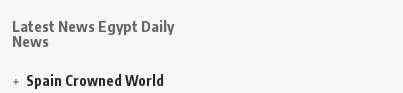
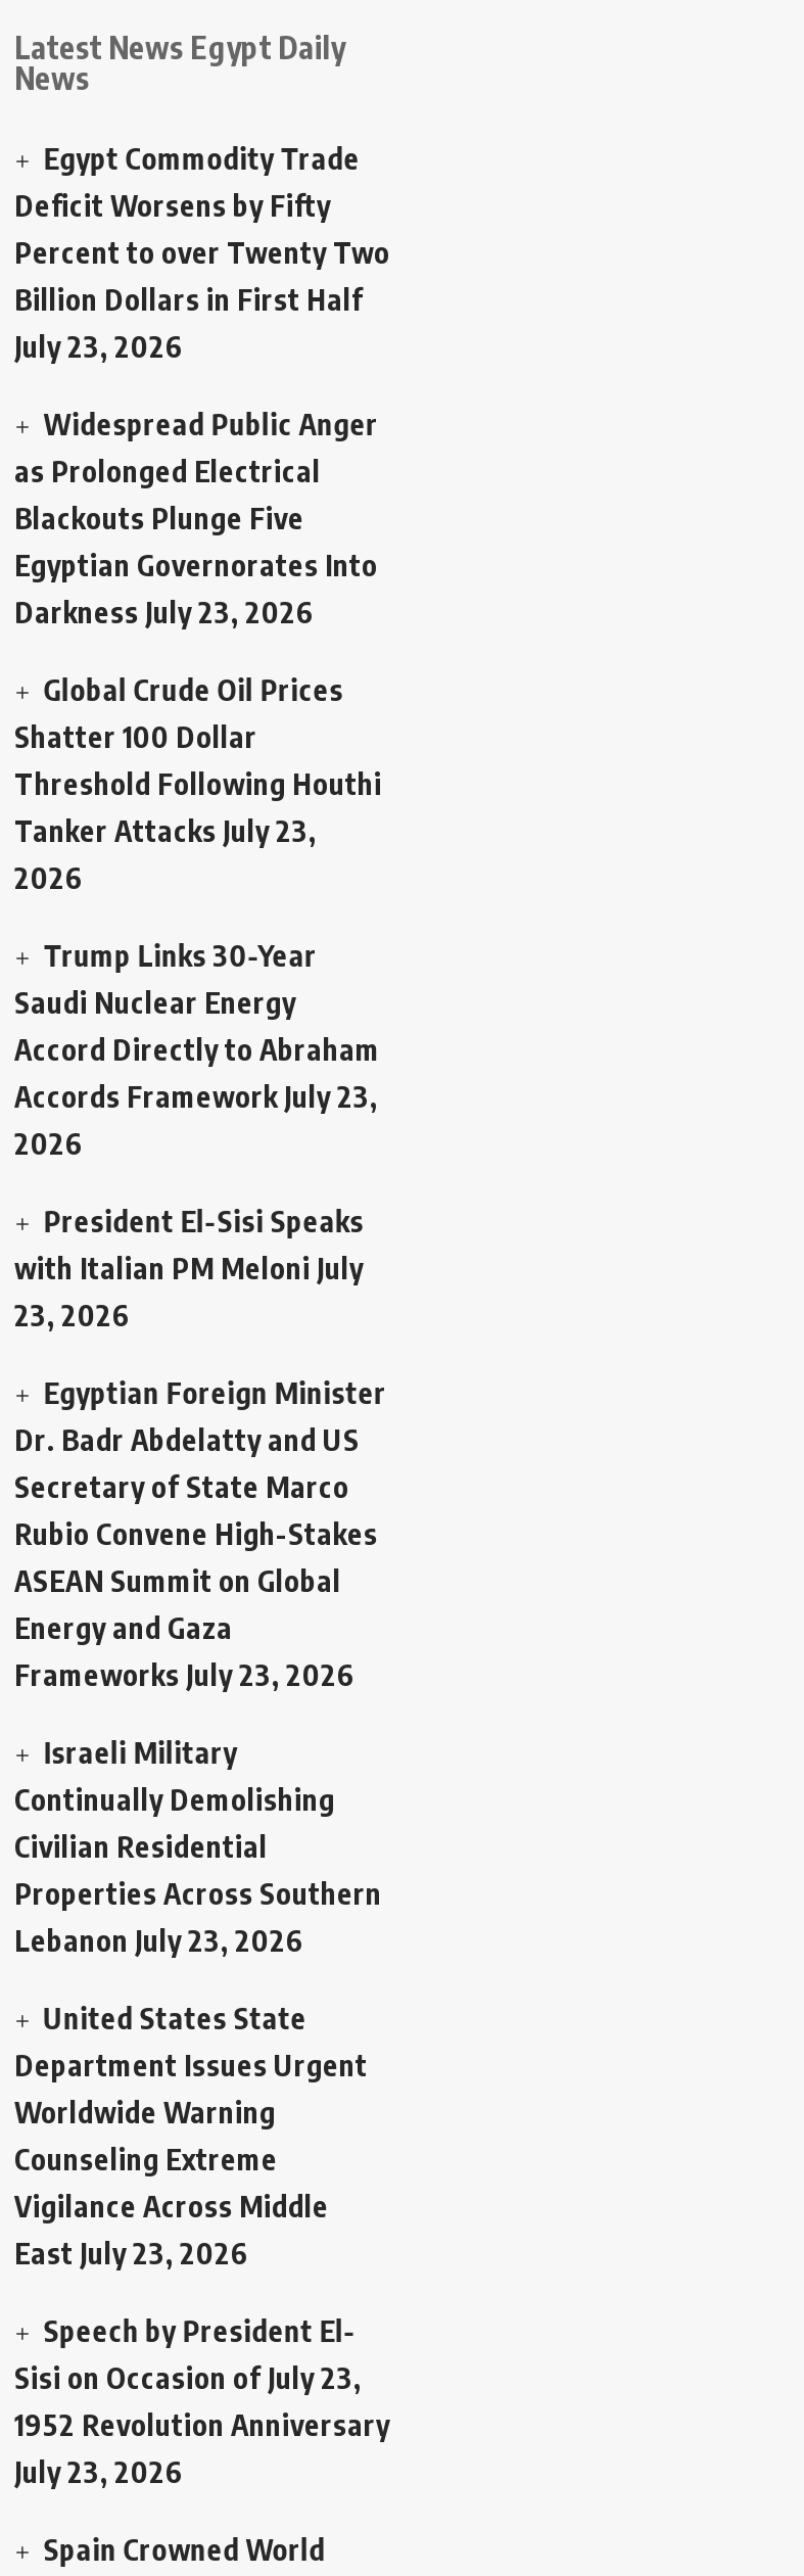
none -> [14,142,390,2490] Egypt Commodity Trade | Deficit Worsens by Fifty | Percent to over Twenty Two | Billion Dollars in First Half | July 23, 2026 | Widespread Public Anger | as Prolonged Electrical | Blackouts Plunge Five | Egyptian Governorates Into | Darkness July 23, 2026 | Global Crude Oil Prices | Shatter 100 Dollar | Threshold Following Houthi | Tanker Attacks July 23, | 2026 | Trump Links 30-Year | Saudi Nuclear Energy | Accord Directly to Abraham | Accords Framework July 23, | 2026 | President El-Sisi Speaks | with Italian PM Meloni July | 23, 2026 | Egyptian Foreign Minister | Dr. Badr Abdelatty and US | Secretary of State Marco | Rubio Convene High-Stakes | ASEAN Summit on Global | Energy and Gaza | Frameworks July 23, 2026 | Israeli Military | Continually Demolishing | Civilian Residential | Properties Across Southern | Lebanon July 23, 2026 | United States State | Department Issues Urgent | Worldwide Warning | Counseling Extreme | Vigilance Across Middle | East July 23, 2026 | Speech by President El- | Sisi on Occasion of July 23, | 1952 Revolution Anniversary | July 23, 2026

